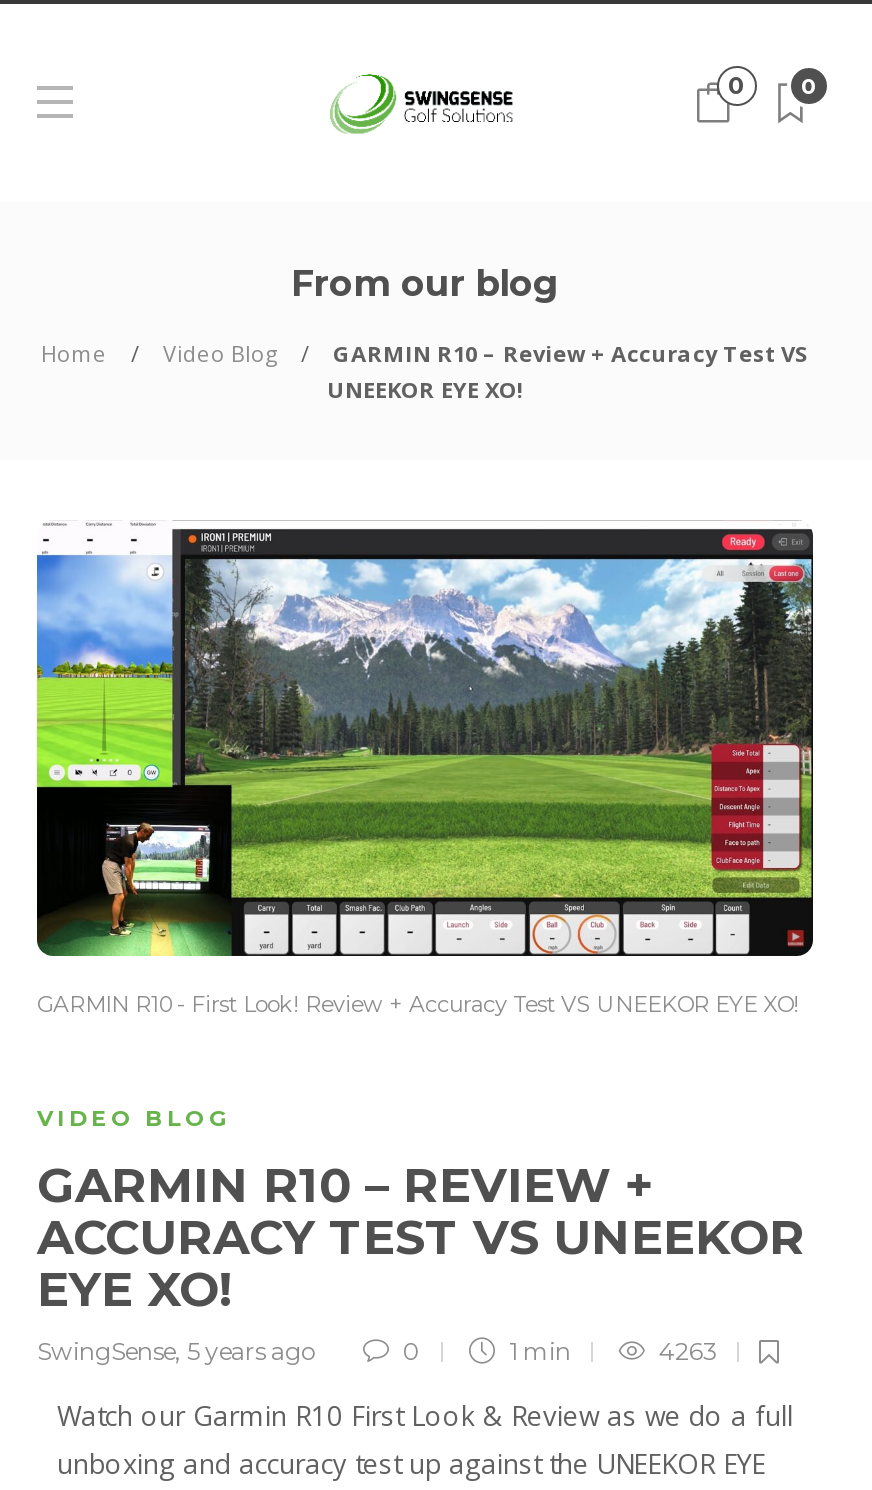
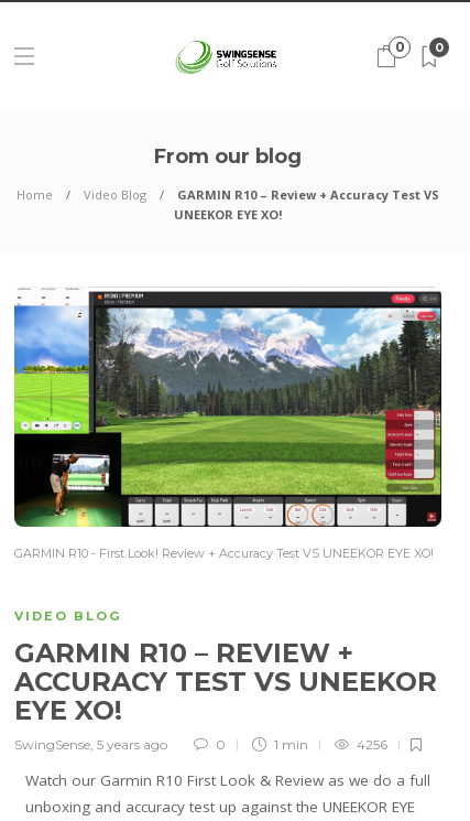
[653,1336,717,1366] 4263 -> [353,736,387,753] 4256

